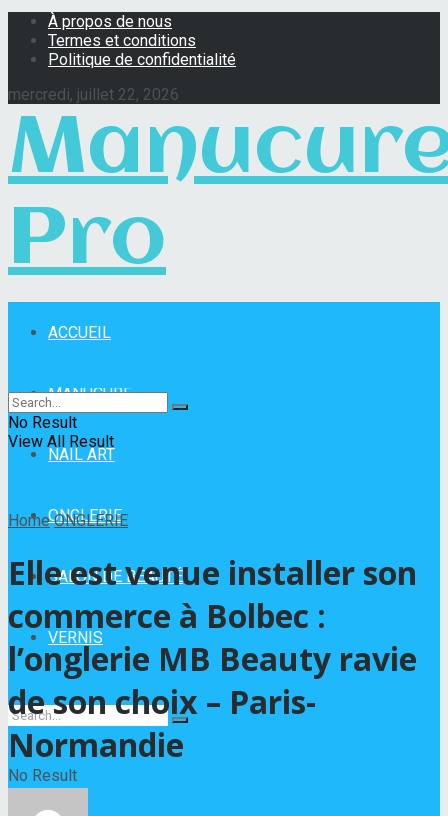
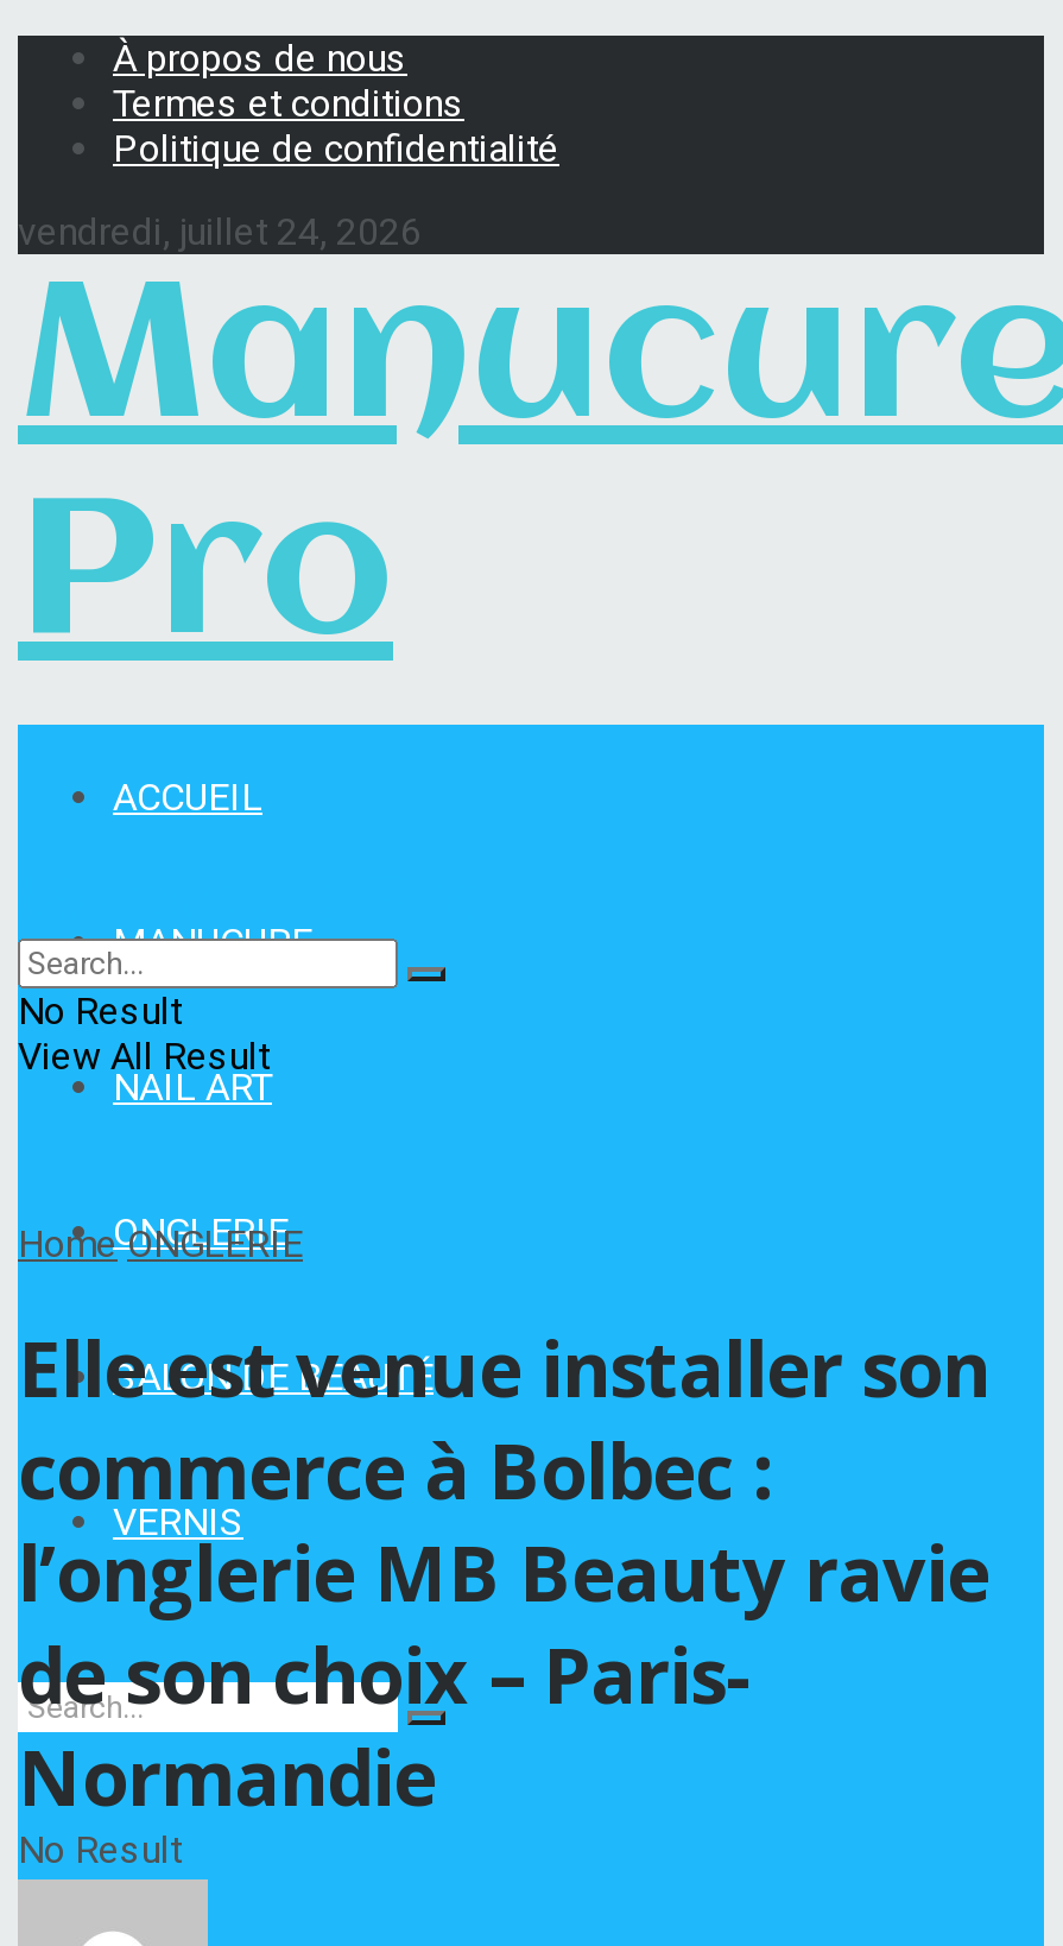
[8,85,179,104] mercredi, juillet 22, 2026 -> [18,209,422,254] vendredi, juillet 24, 2026

